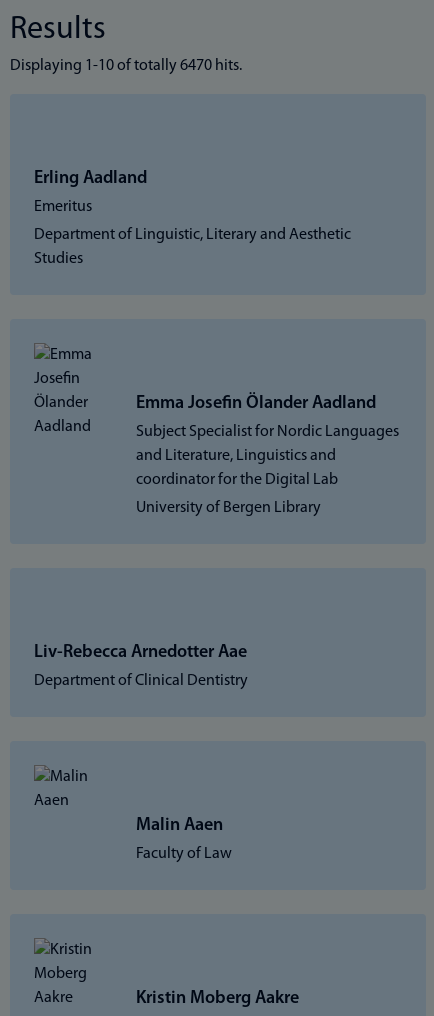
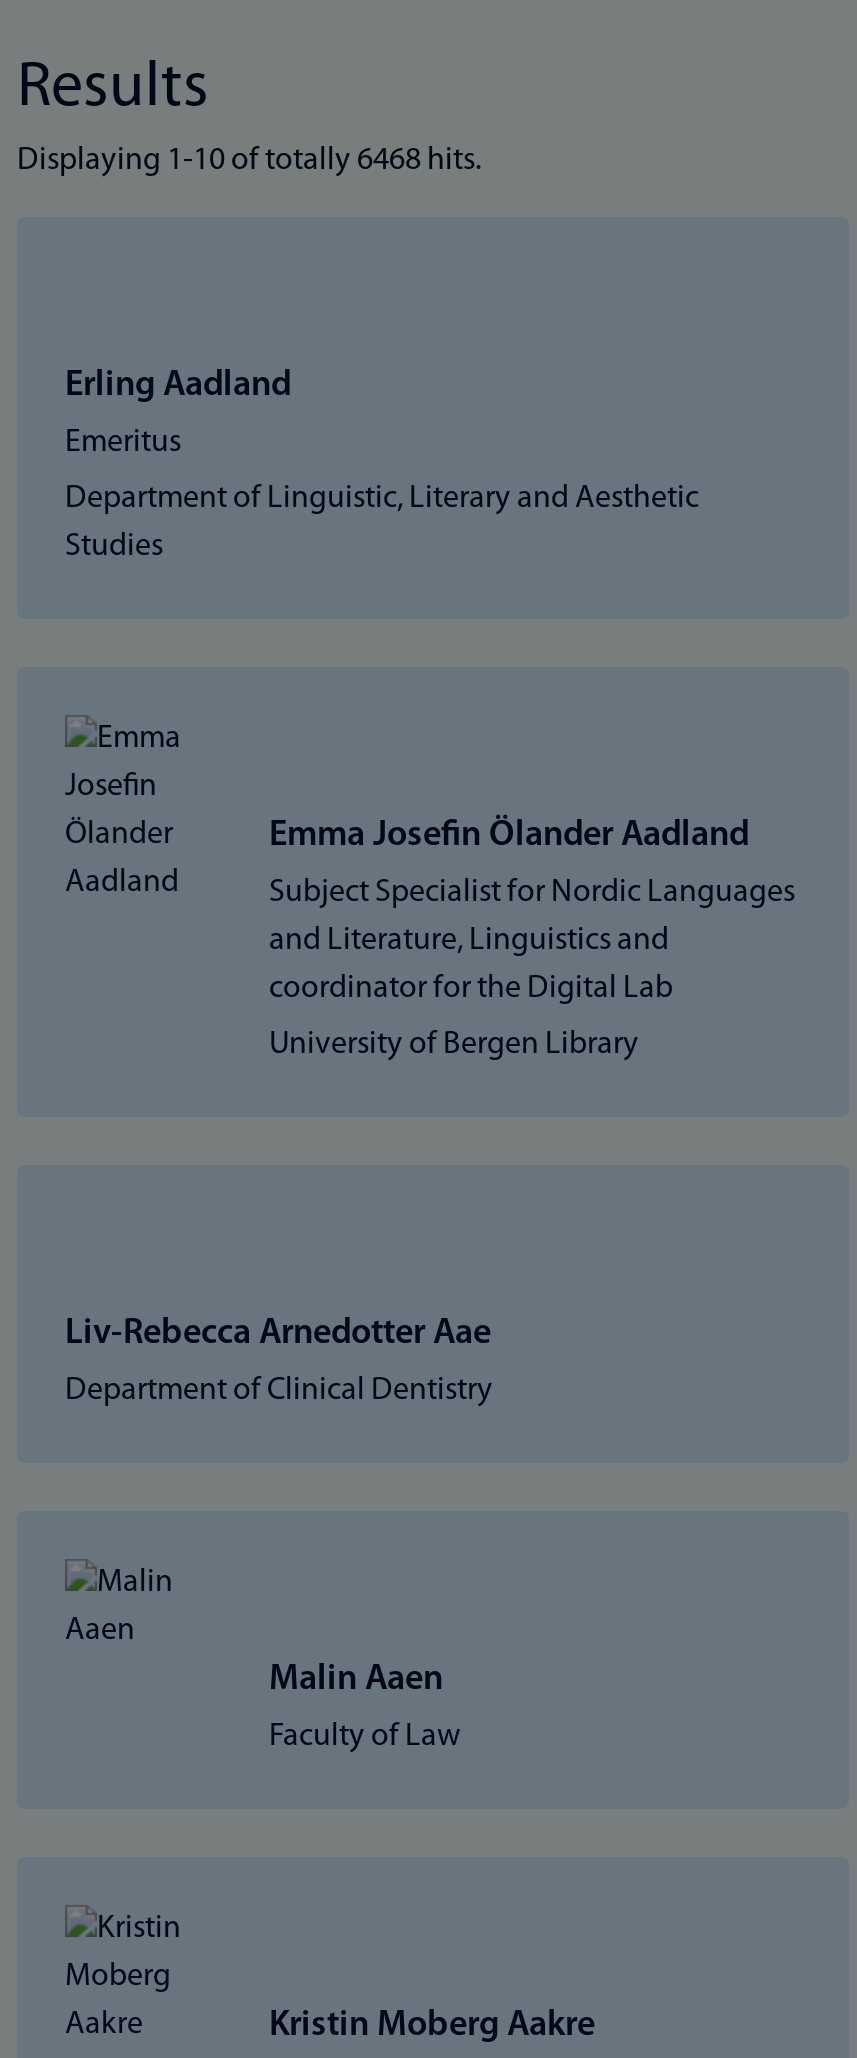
[10,58,242,74] Displaying 1-10 of totally 6470 hits. -> [17,145,481,177] Displaying 1-10 of totally 6468 hits.

